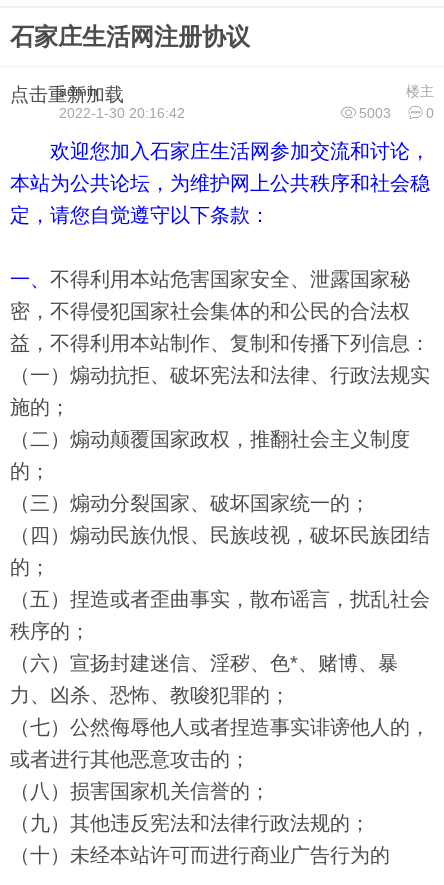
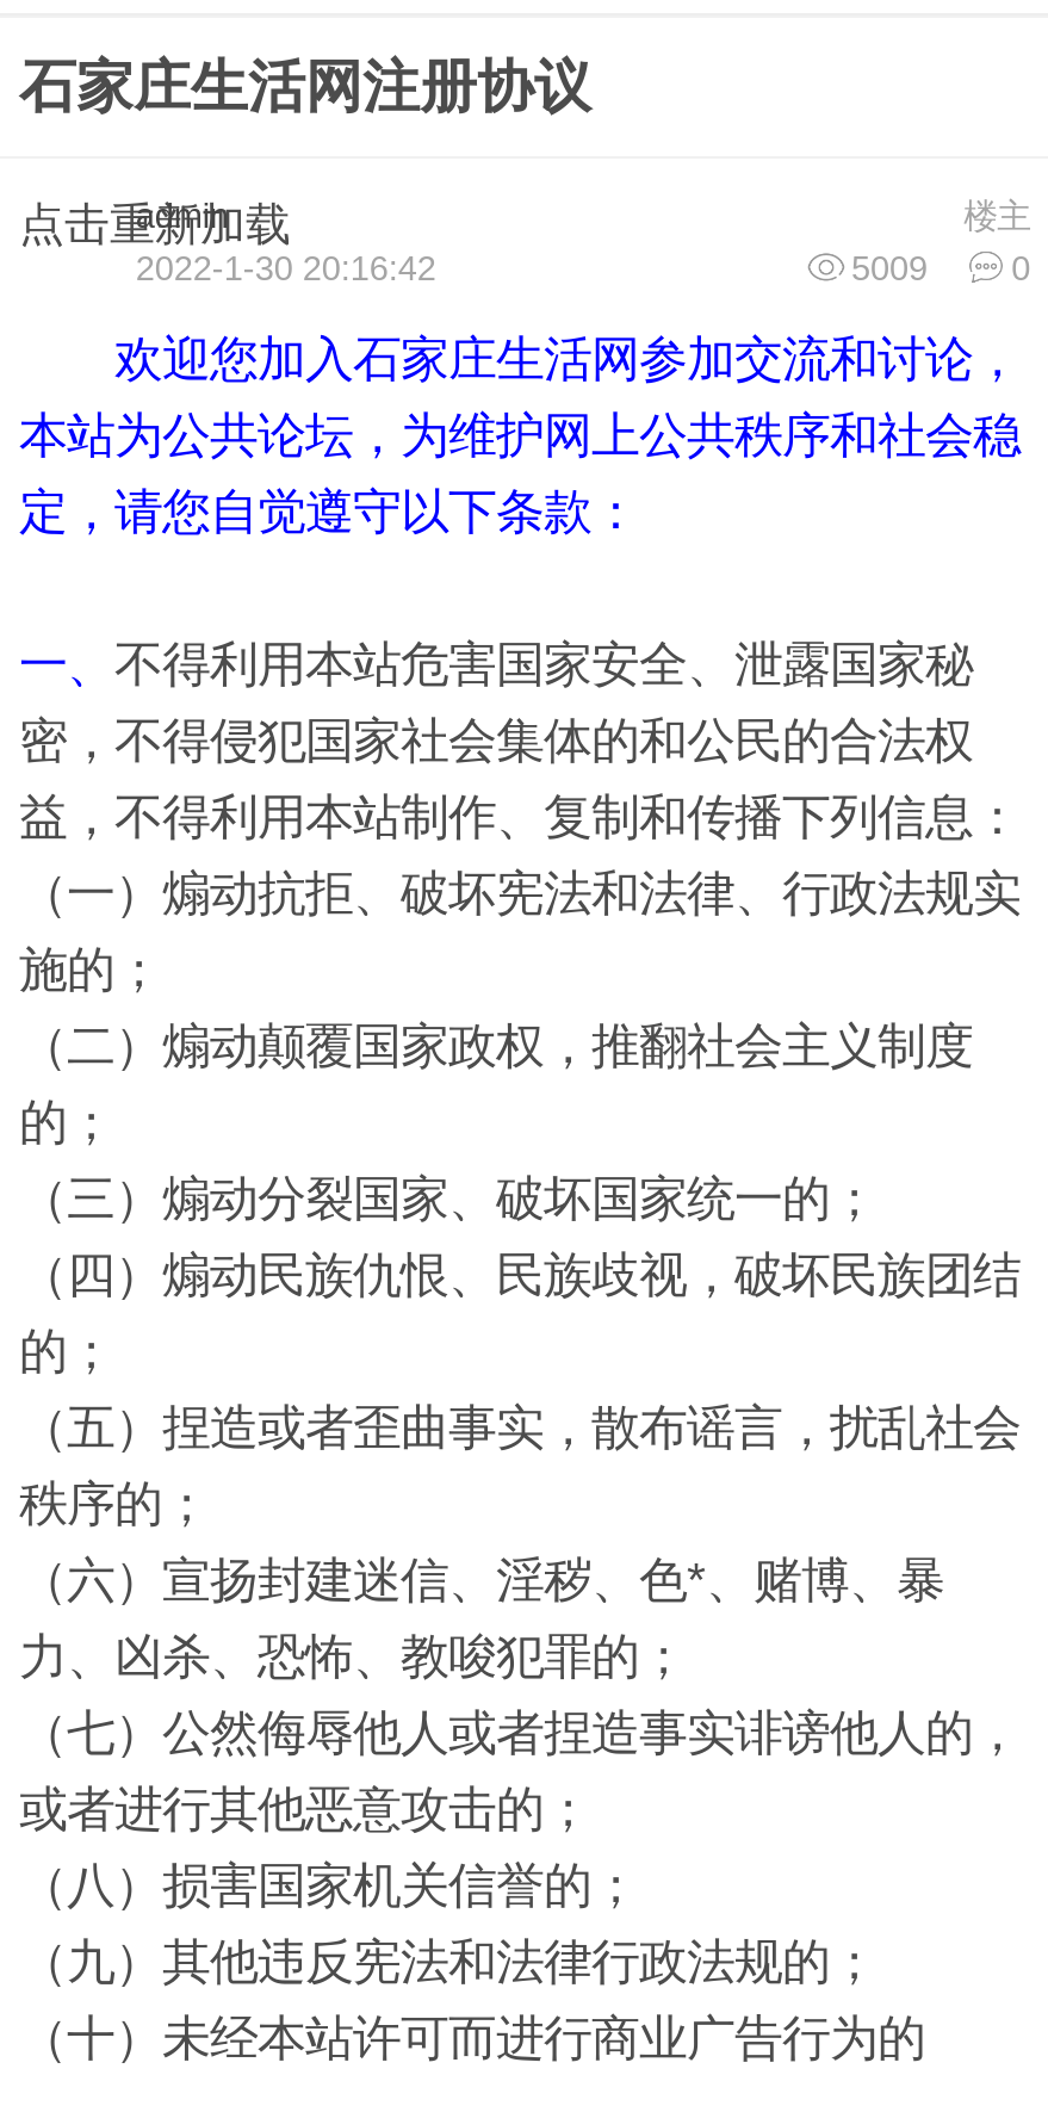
[359,104,434,120] 5003 0 -> [851,248,1030,286] 5009 0

